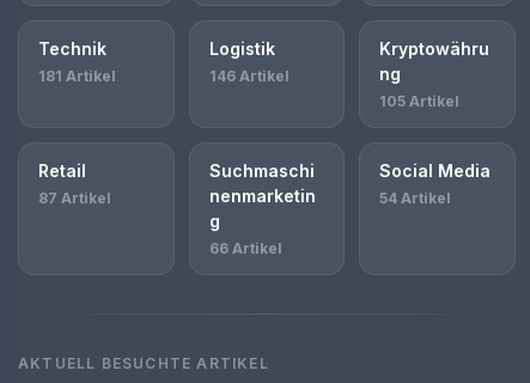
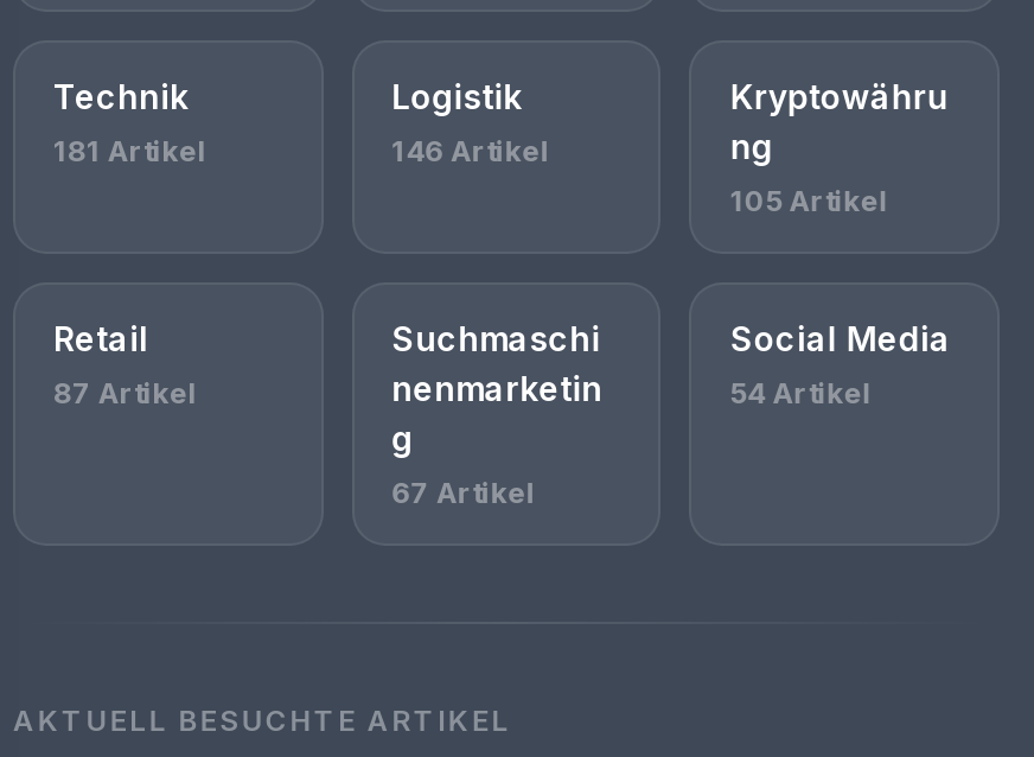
[209,239,282,257] 66 Artikel -> [392,475,536,510] 67 Artikel

